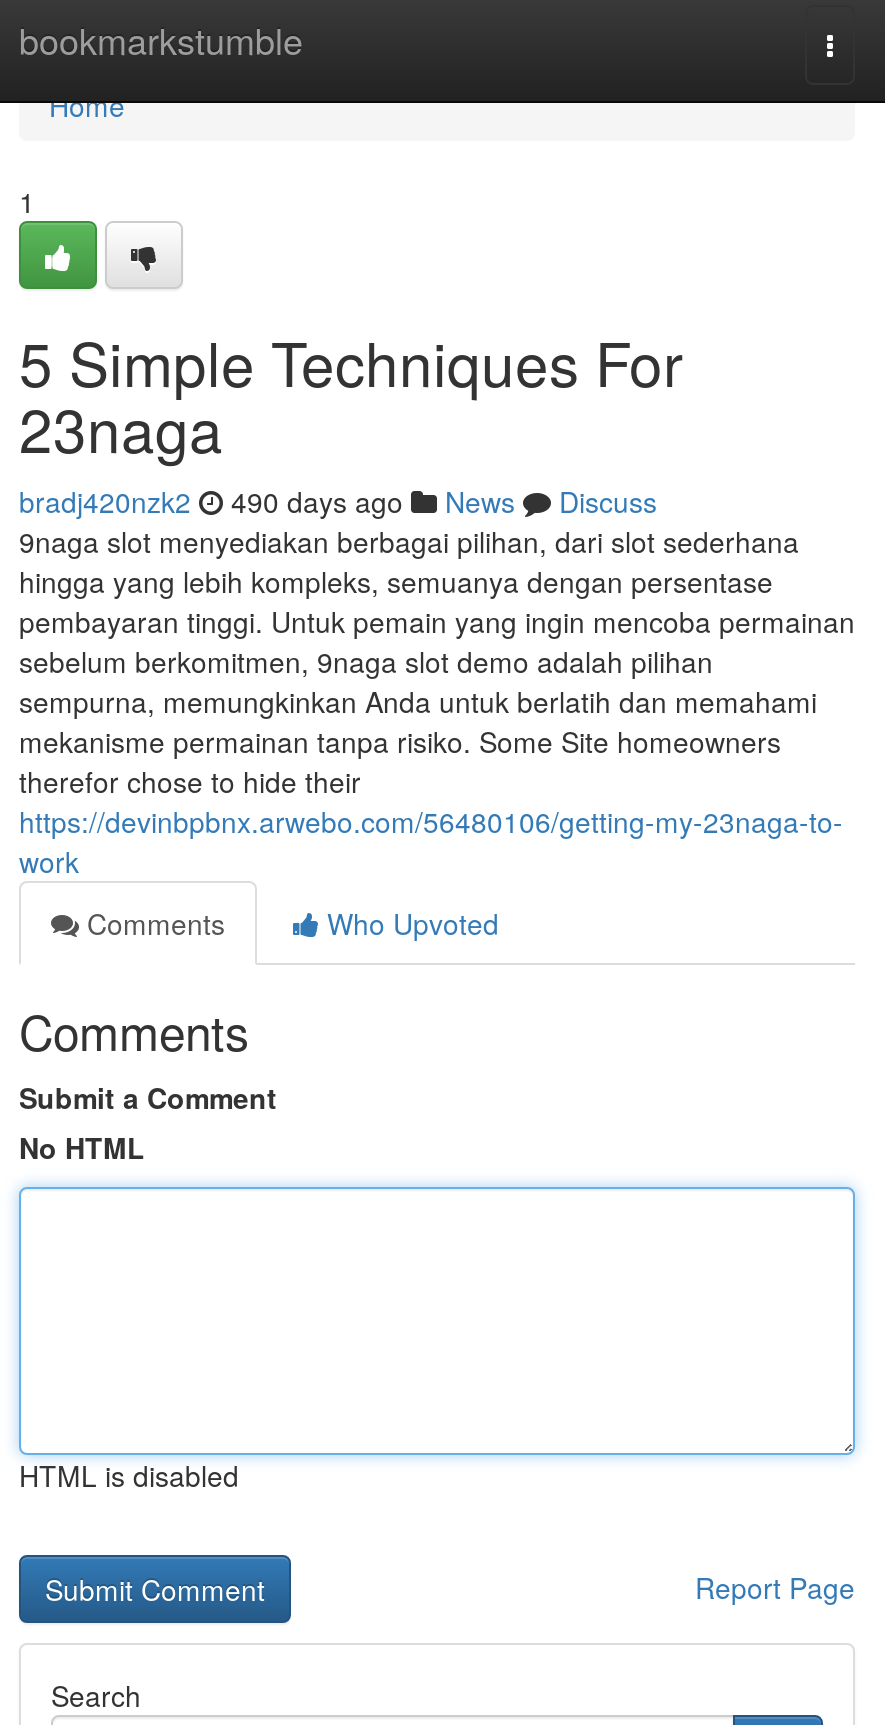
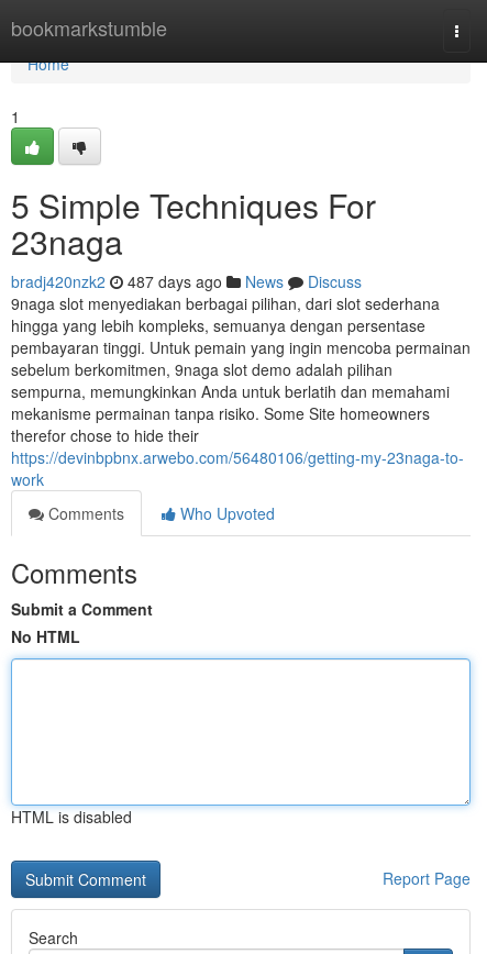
[19,481,657,521] bradj420nzk2 490 days ago News Discuss -> [11,270,362,292] bradj420nzk2 487 days ago News Discuss

